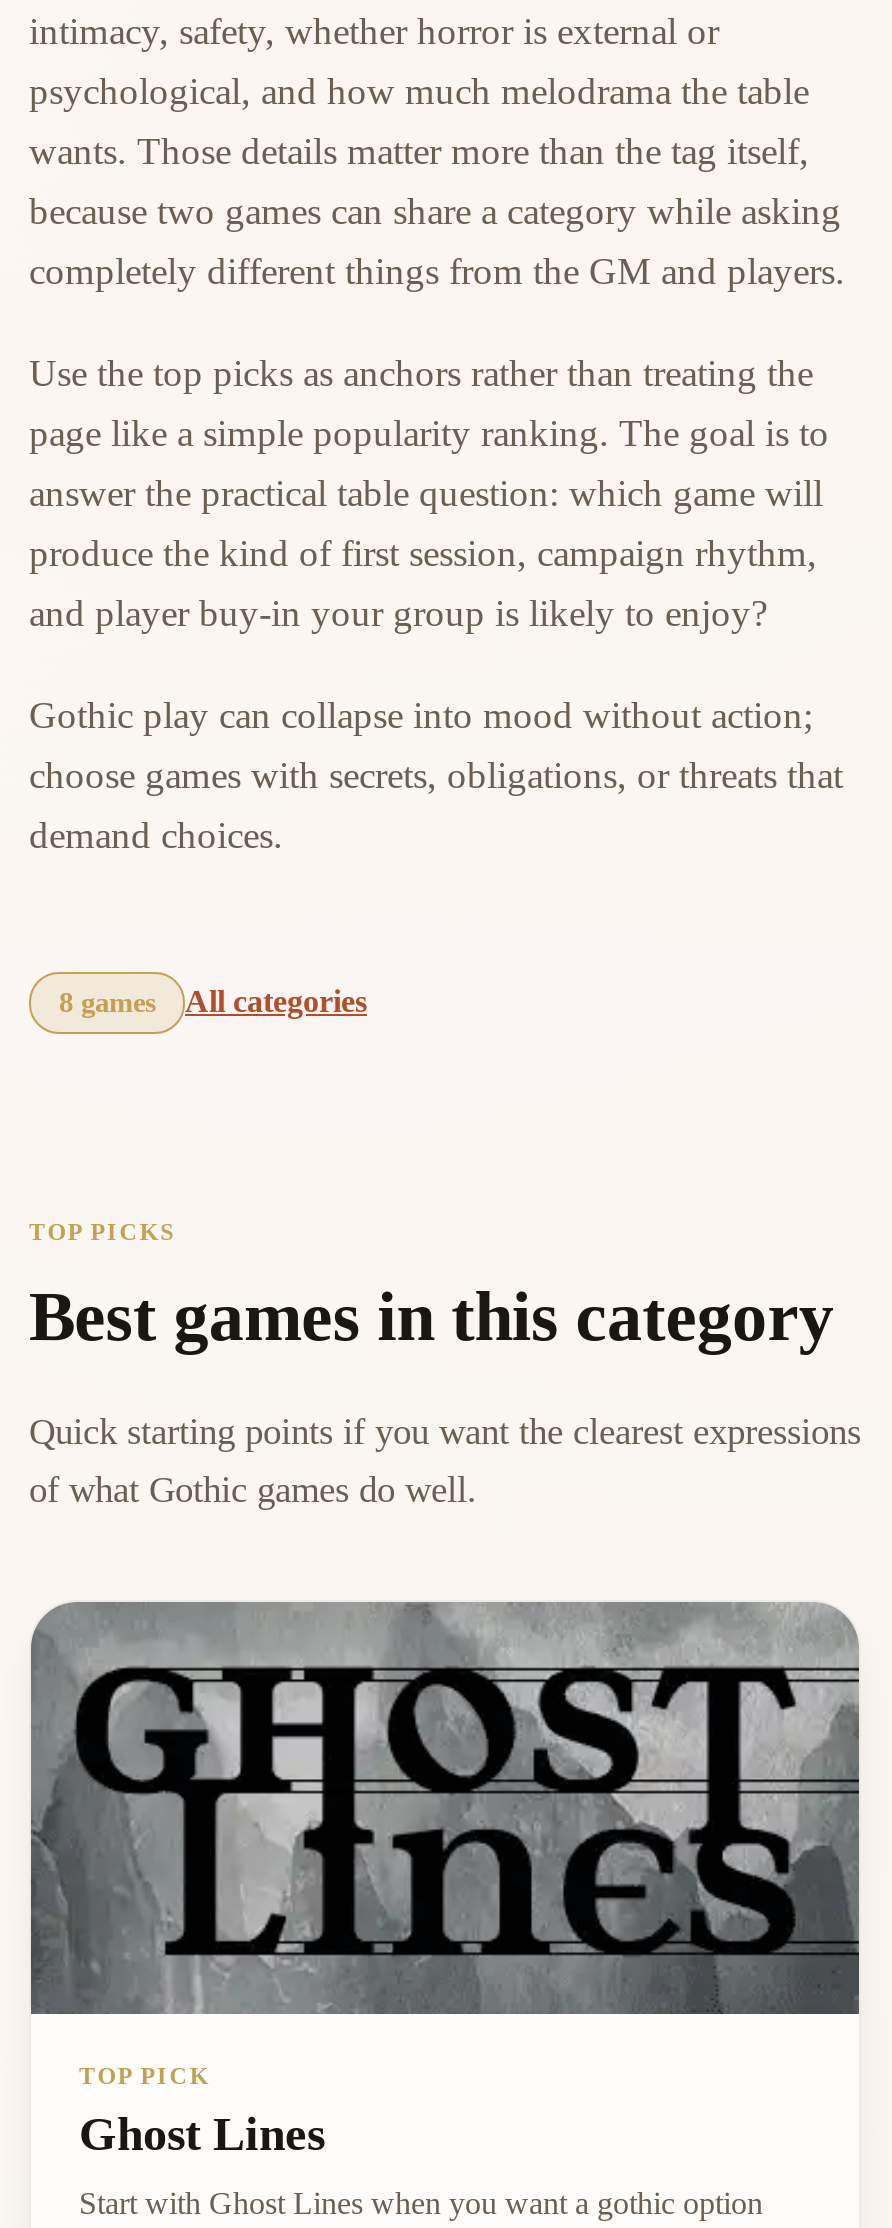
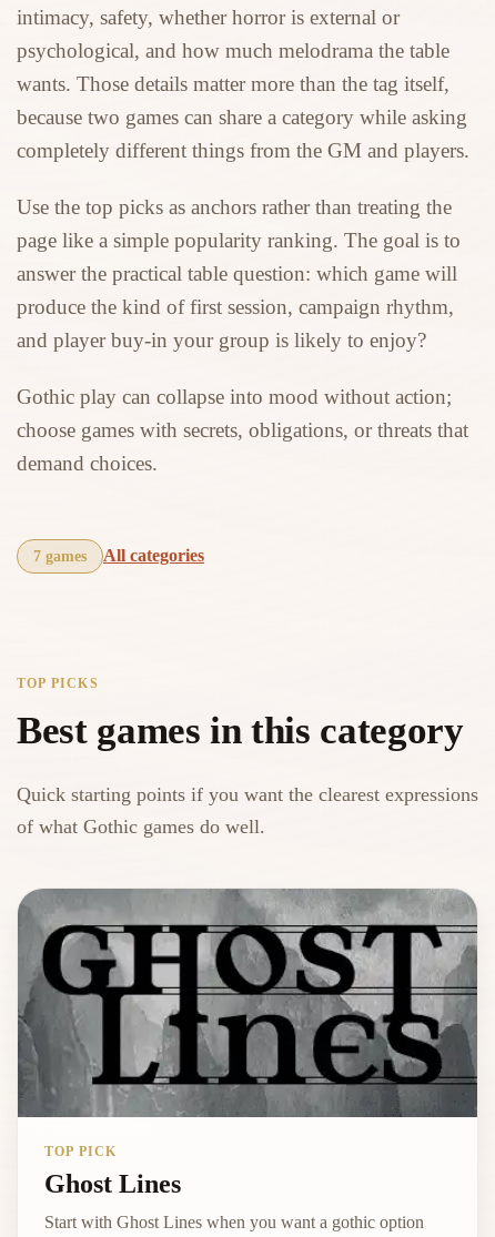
[59,985,367,1019] 8 games All categories -> [33,546,204,565] 7 games All categories

